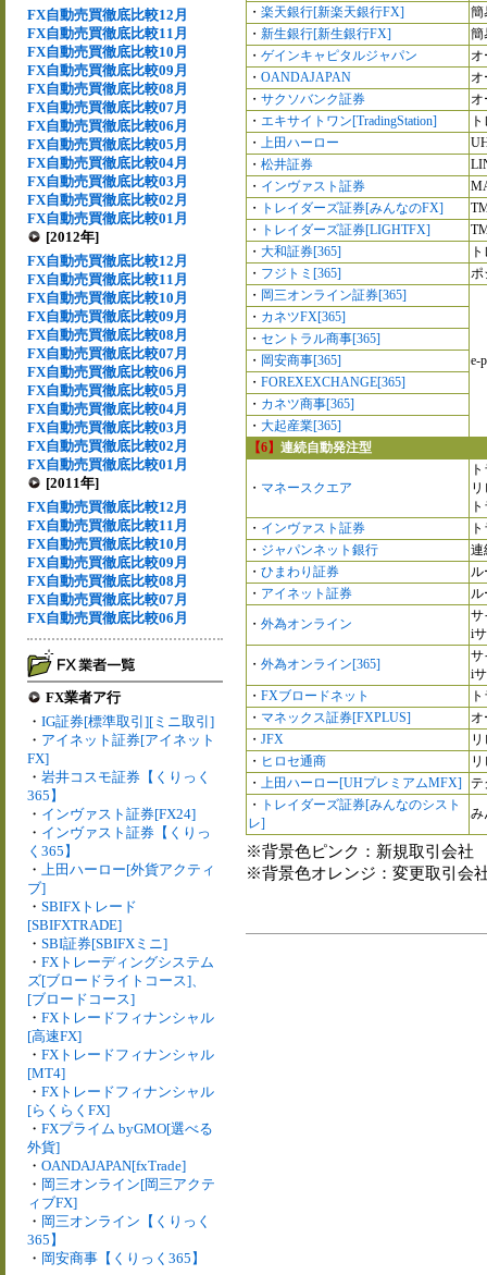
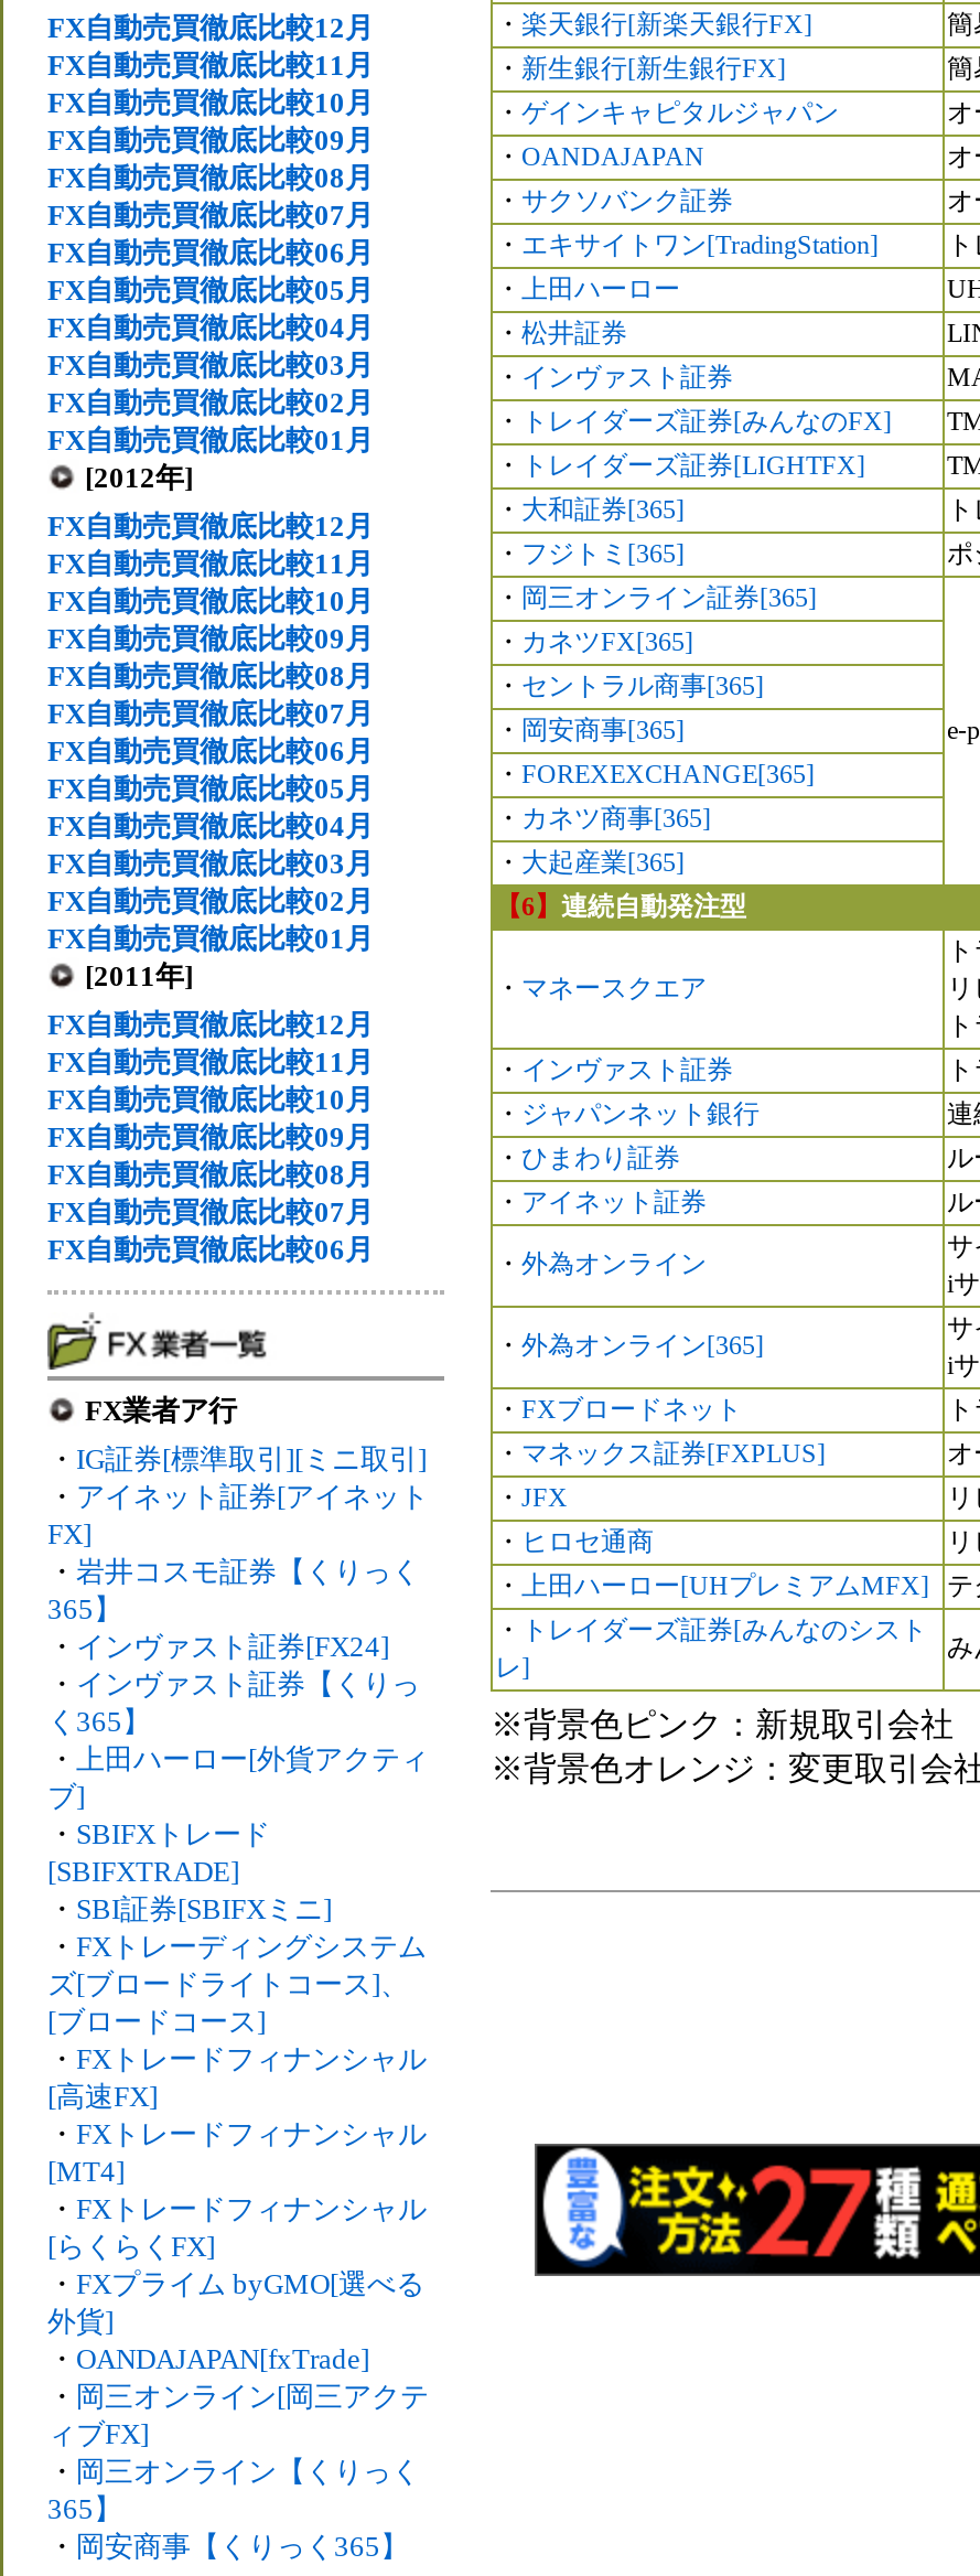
none -> [532,2142,973,2278] [image]

